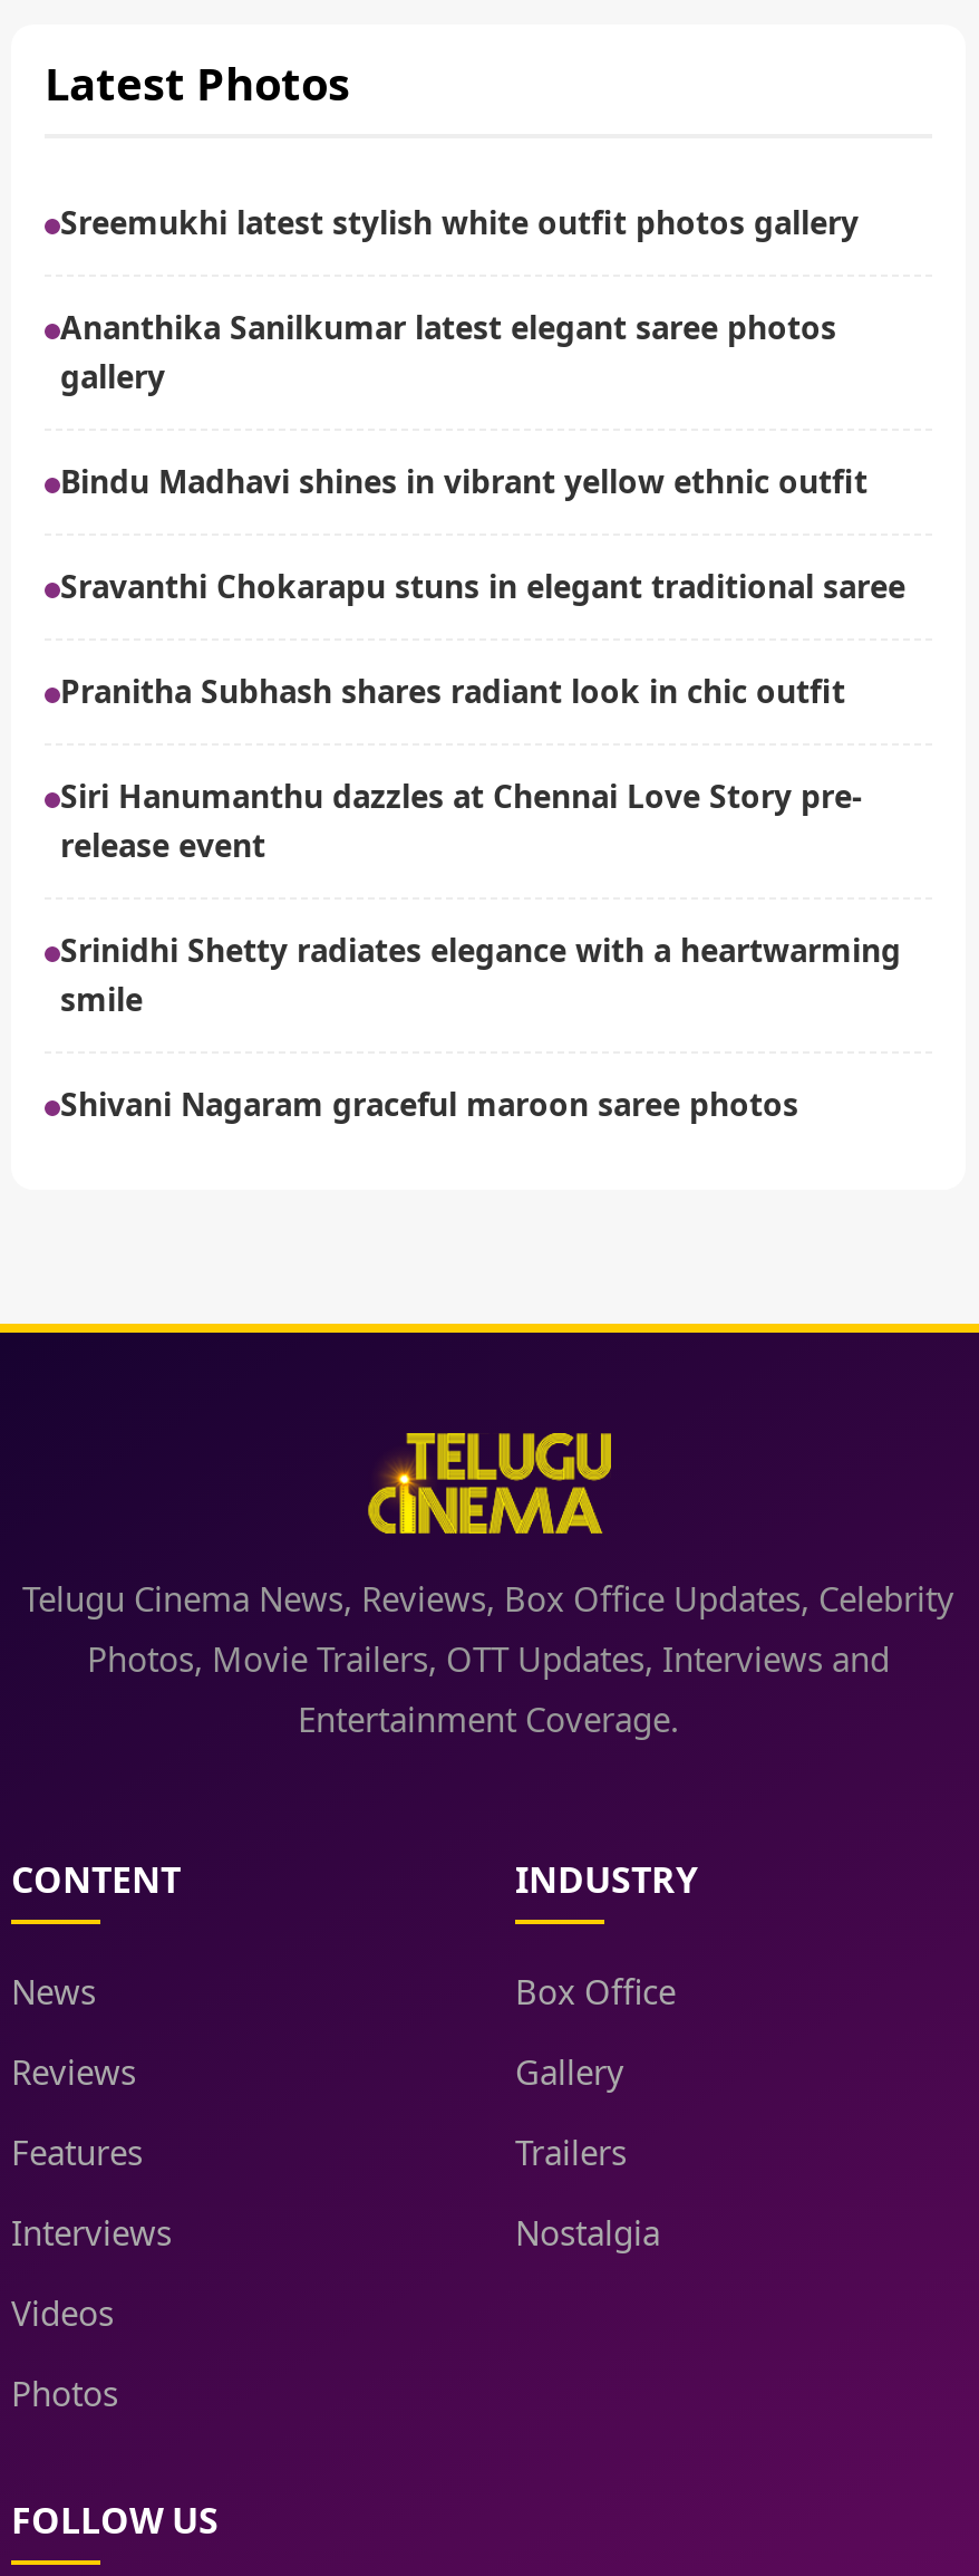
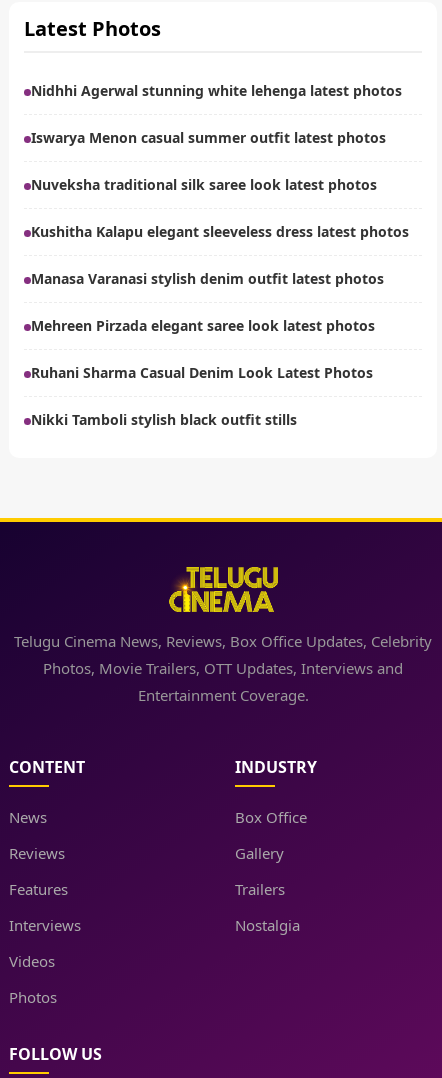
[60,200,859,243] Sreemukhi latest stylish white outfit photos gallery -> [31,81,402,100] Nidhhi Agerwal stunning white lehenga latest photos
[60,305,836,397] Ananthika Sanilkumar latest elegant saree photos | gallery -> [31,128,386,147] Iswarya Menon casual summer outfit latest photos
[60,459,867,502] Bindu Madhavi shines in vibrant yellow ethnic outfit -> [31,175,377,194] Nuveksha traditional silk saree look latest photos
[60,564,905,606] Sravanthi Chokarapu stuns in elegant traditional saree -> [31,222,409,241] Kushitha Kalapu elegant sleeveless dress latest photos
[60,669,845,711] Pranitha Subhash shares radiant look in chic outfit -> [31,269,384,288] Manasa Varanasi stylish denim outfit latest photos
[60,774,863,865] Siri Hanumanthu dazzles at Chennai Love Story pre- | release event -> [31,316,375,335] Mehreen Pirzada elegant saree look latest photos
[60,928,901,1019] Srinidhi Shetty radiates elegance with a heartwarming | smile -> [31,363,373,382] Ruhani Sharma Casual Denim Look Latest Photos
[60,1082,798,1124] Shivani Nagaram graceful maroon saree photos -> [31,410,297,429] Nikki Tamboli stylish black outfit stills

